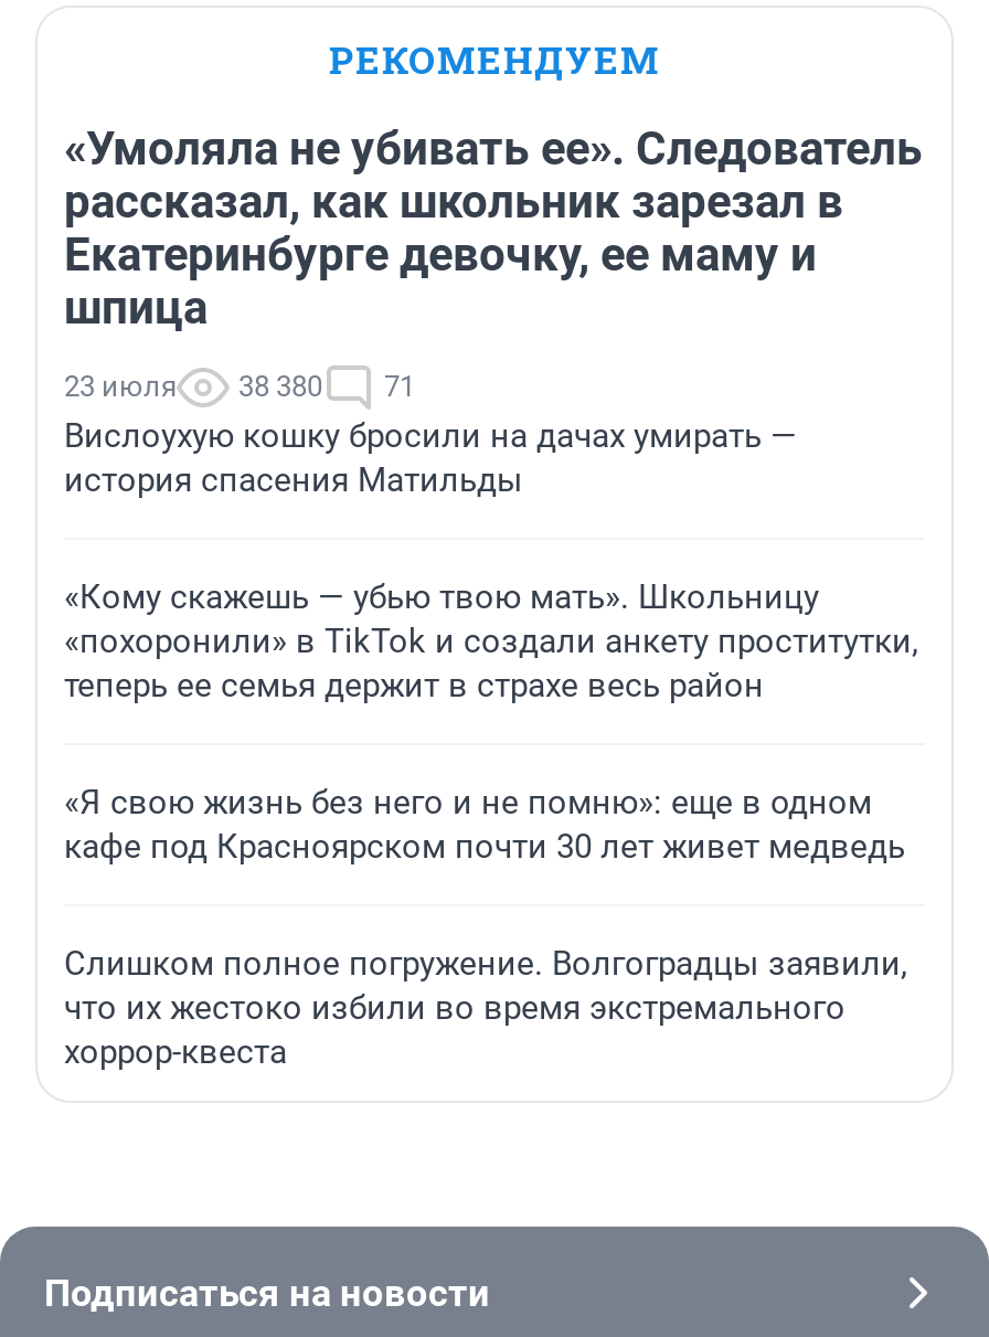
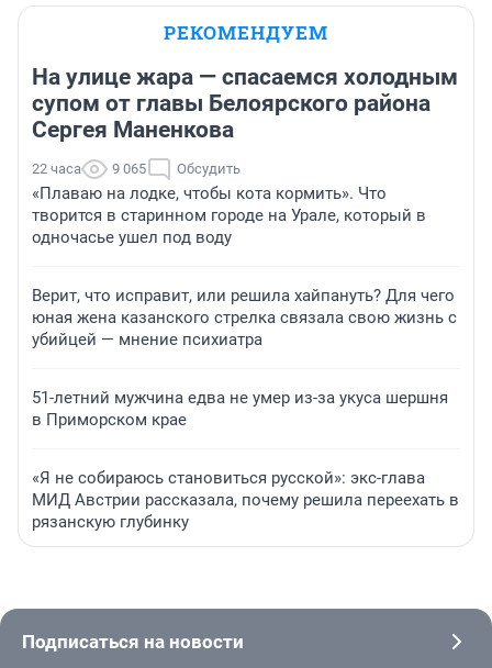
[64,123,923,335] «Умоляла не убивать ее». Следователь | рассказал, как школьник зарезал в | Екатеринбурге девочку, ее маму и | шпица -> [32,64,458,143] На улице жара — спасаемся холодным | супом от главы Белоярского района | Сергея Маненкова
[64,370,797,500] 23 июля | 38 380 | 71 | Вислоухую кошку бросили на дачах умирать — | история спасения Матильды -> [32,161,426,247] 22 часа | 9 065 | Обсудить | «Плаваю на лодке, чтобы кота кормить». Что | творится в старинном городе на Урале, который в | одночасье ушел под воду
[64,578,918,706] «Кому скажешь — убью твою мать». Школьницу | «похоронили» в TikTok и создали анкету проститутки, | теперь ее семья держит в страхе весь район -> [32,286,457,349] Верит, что исправит, или решила хайпануть? Для чего | юная жена казанского стрелка связала свою жизнь с | убийцей — мнение психиатра
[64,783,905,867] «Я свою жизнь без него и не помню»: еще в одном | кафе под Красноярском почти 30 лет живет медведь -> [32,388,448,430] 51-летний мужчина едва не умер из-за укуса шершня | в Приморском крае
[64,944,907,1072] Слишком полное погружение. Волгоградцы заявили, | что их жестоко избили во время экстремального | хоррор-квеста -> [32,468,459,532] «Я не собираюсь становиться русской»: экс-глава | МИД Австрии рассказала, почему решила переехать в | рязанскую глубинку

